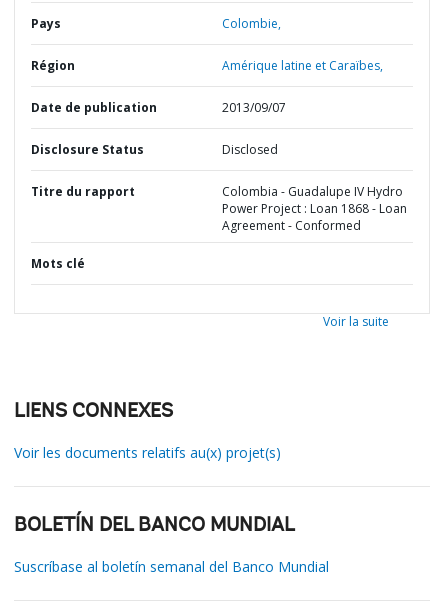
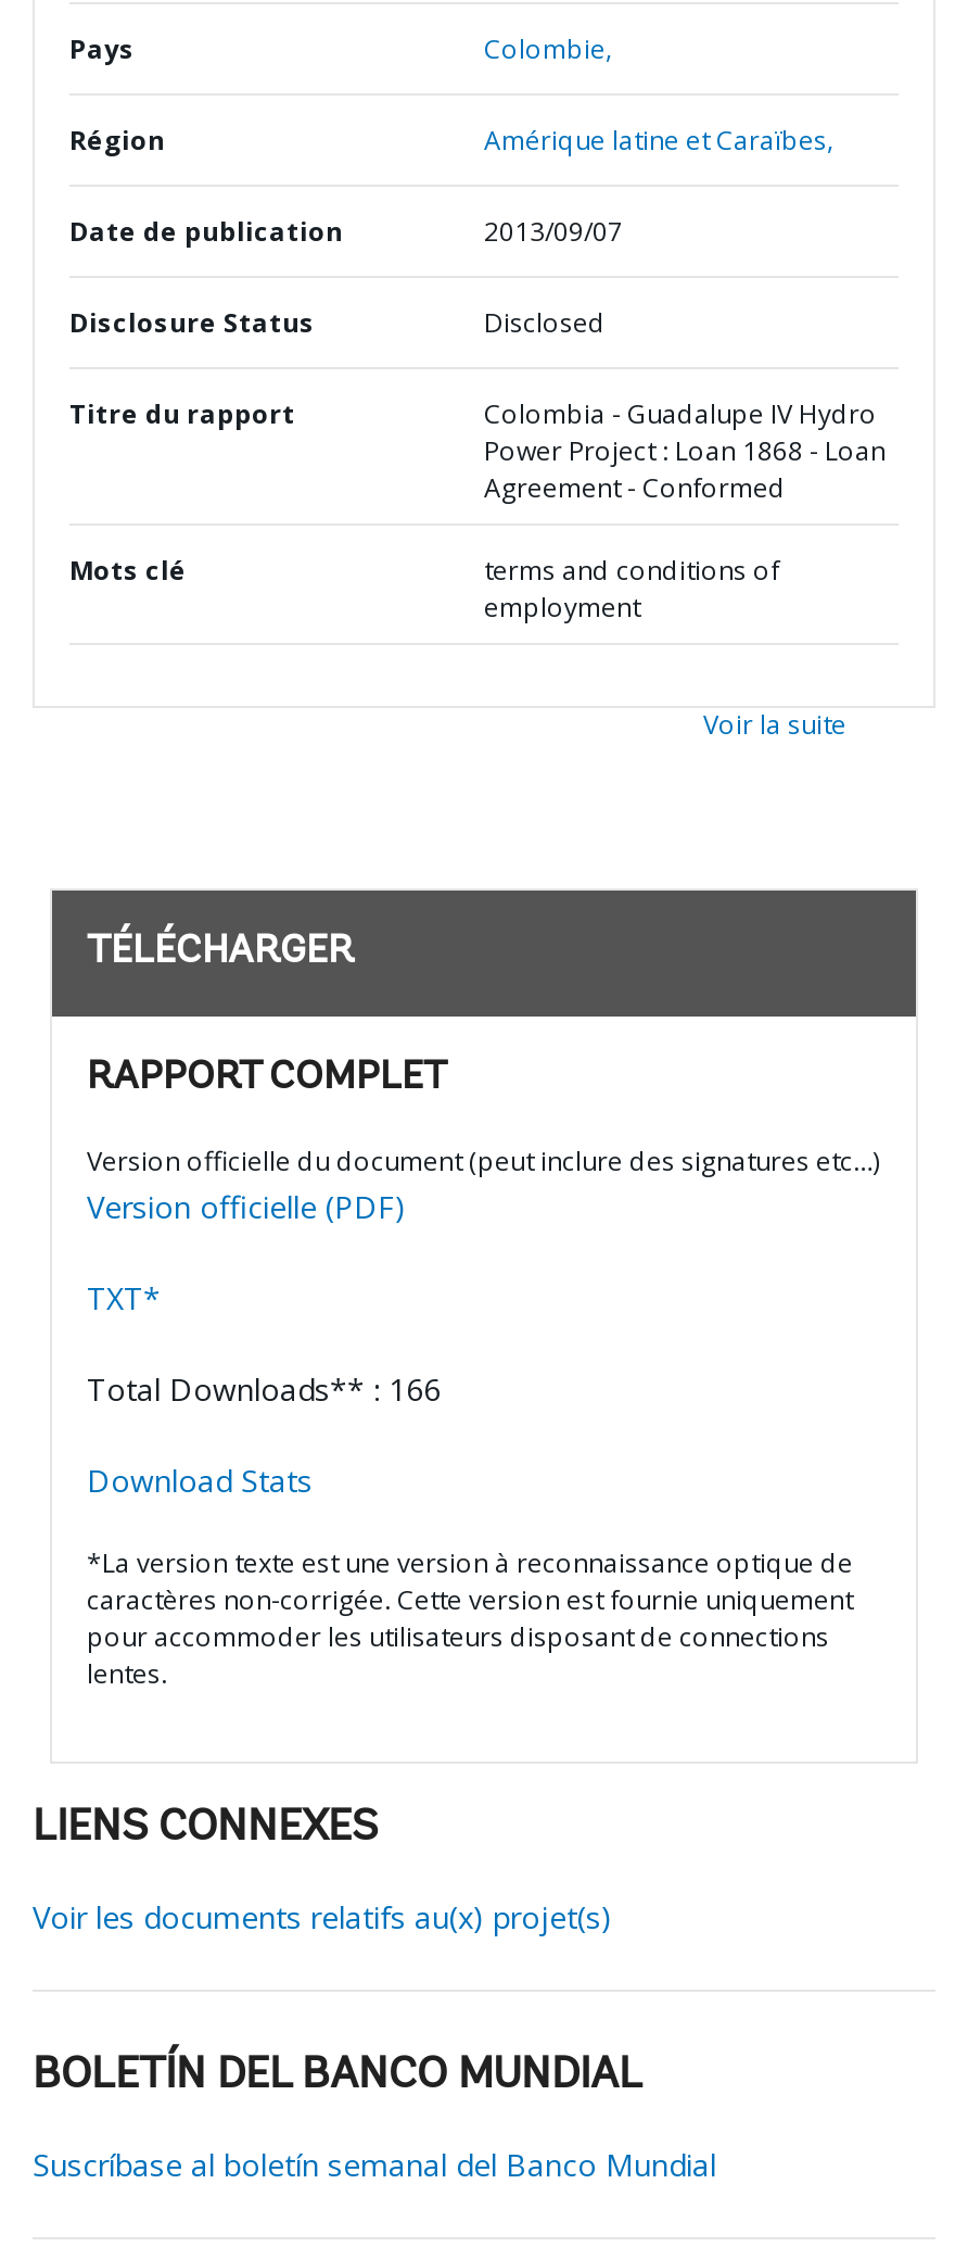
none -> [484,552,779,626] terms and conditions of | employment
none -> [87,934,879,1692] TÉLÉCHARGER | RAPPORT COMPLET | Version officielle du document (peut inclure des signatures etc…) | Version officielle (PDF) | TXT* | Total Downloads** : 166 | Download Stats | *La version texte est une version à reconnaissance optique de | caractères non-corrigée. Cette version est fournie uniquement | pour accommoder les utilisateurs disposant de connections | lentes.

